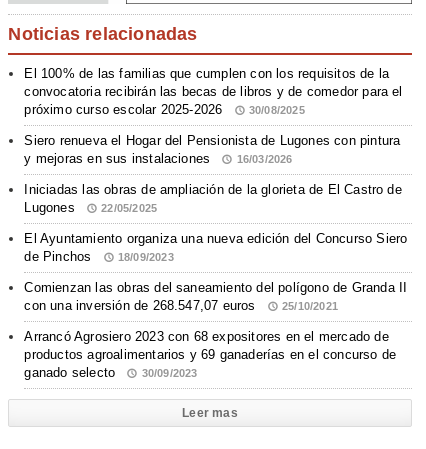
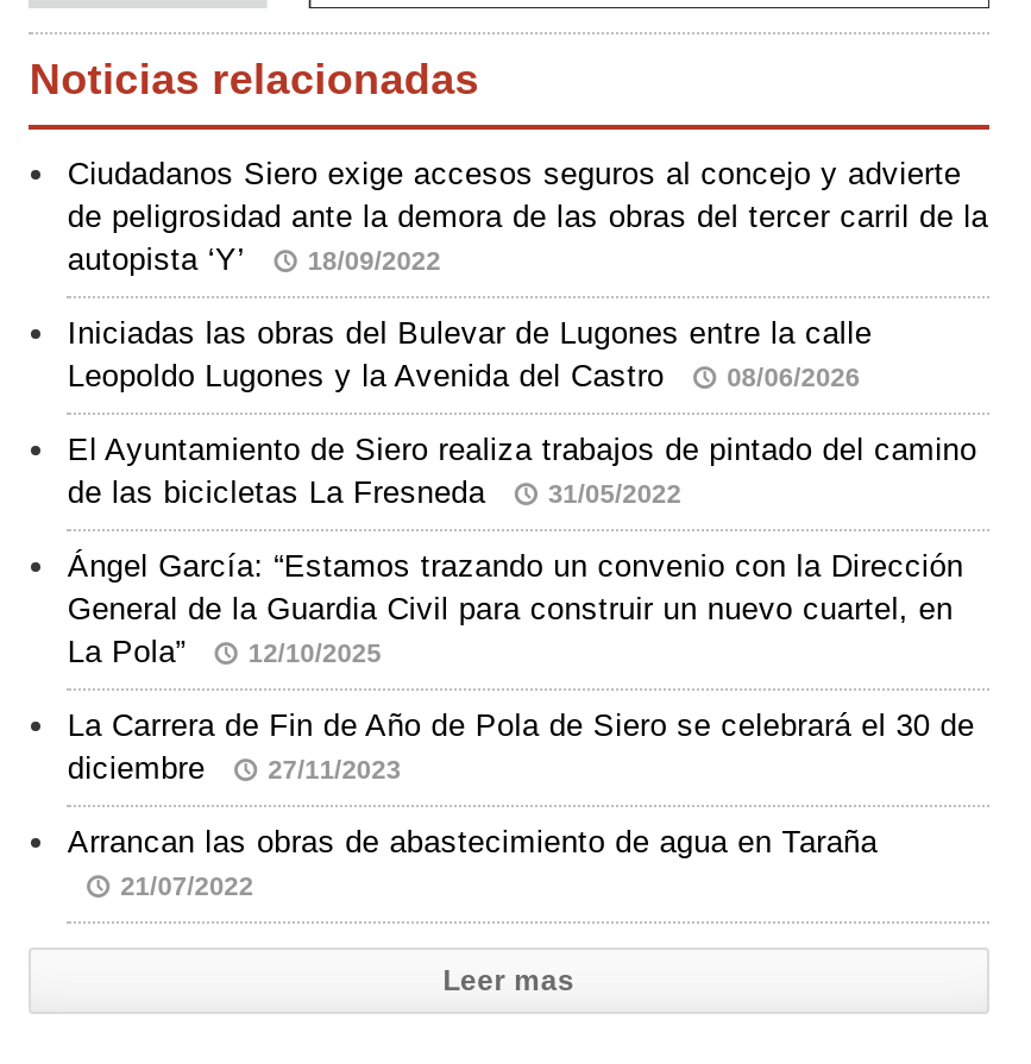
[24,66,403,117] El 100% de las familias que cumplen con los requisitos de la | convocatoria recibirán las becas de libros y de comedor para el | próximo curso escolar 2025-2026 | 30/08/2025 -> [68,156,988,277] Ciudadanos Siero exige accesos seguros al concejo y advierte | de peligrosidad ante la demora de las obras del tercer carril de la | autopista ‘Y’ | 18/09/2022
[24,133,400,166] Siero renueva el Hogar del Pensionista de Lugones con pintura | y mejoras en sus instalaciones | 16/03/2026 -> [68,315,872,394] Iniciadas las obras del Bulevar de Lugones entre la calle | Leopoldo Lugones y la Avenida del Castro | 08/06/2026
[24,182,402,215] Iniciadas las obras de ampliación de la glorieta de El Castro de | Lugones | 22/05/2025 -> [68,432,977,510] El Ayuntamiento de Siero realiza trabajos de pintado del camino | de las bicicletas La Fresneda | 31/05/2022
[24,231,407,264] El Ayuntamiento organiza una nueva edición del Concurso Siero | de Pinchos | 18/09/2023 -> [68,548,963,670] Ángel García: “Estamos trazando un convenio con la Dirección | General de la Guardia Civil para construir un nuevo cuartel, en | La Pola” | 12/10/2025
[24,280,407,313] Comienzan las obras del saneamiento del polígono de Granda II | con una inversión de 268.547,07 euros | 25/10/2021 -> [68,708,974,786] La Carrera de Fin de Año de Pola de Siero se celebrará el 30 de | diciembre | 27/11/2023
[24,329,396,380] Arrancó Agrosiero 2023 con 68 expositores en el mercado de | productos agroalimentarios y 69 ganaderías en el concurso de | ganado selecto | 30/09/2023 -> [68,824,877,900] Arrancan las obras de abastecimiento de agua en Taraña | 21/07/2022

